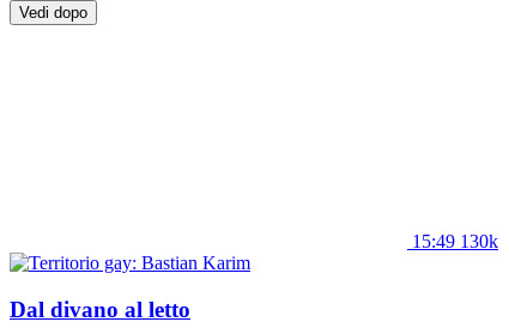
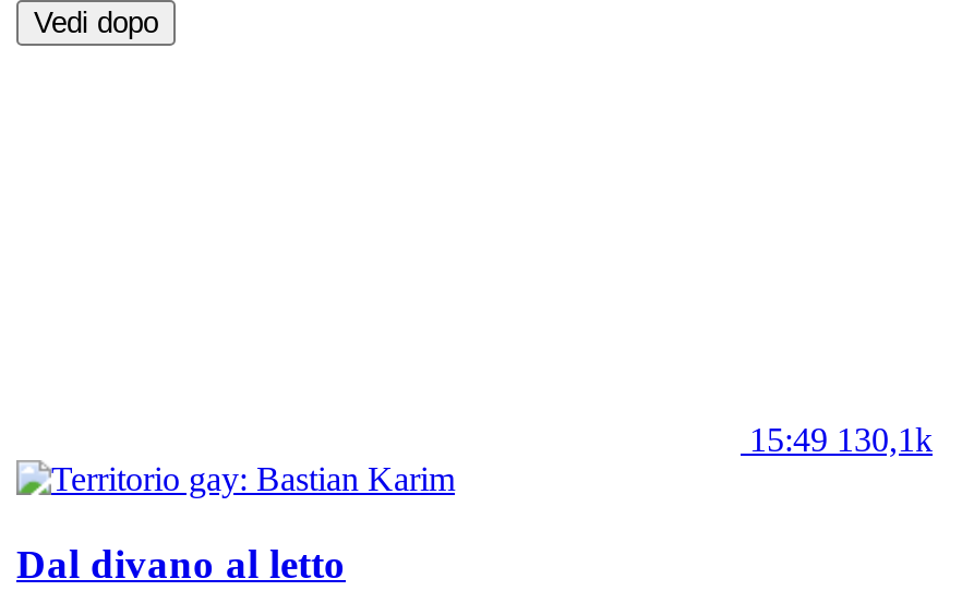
[412,231,498,252] 15:49 130k -> [749,421,933,458] 15:49 130,1k

